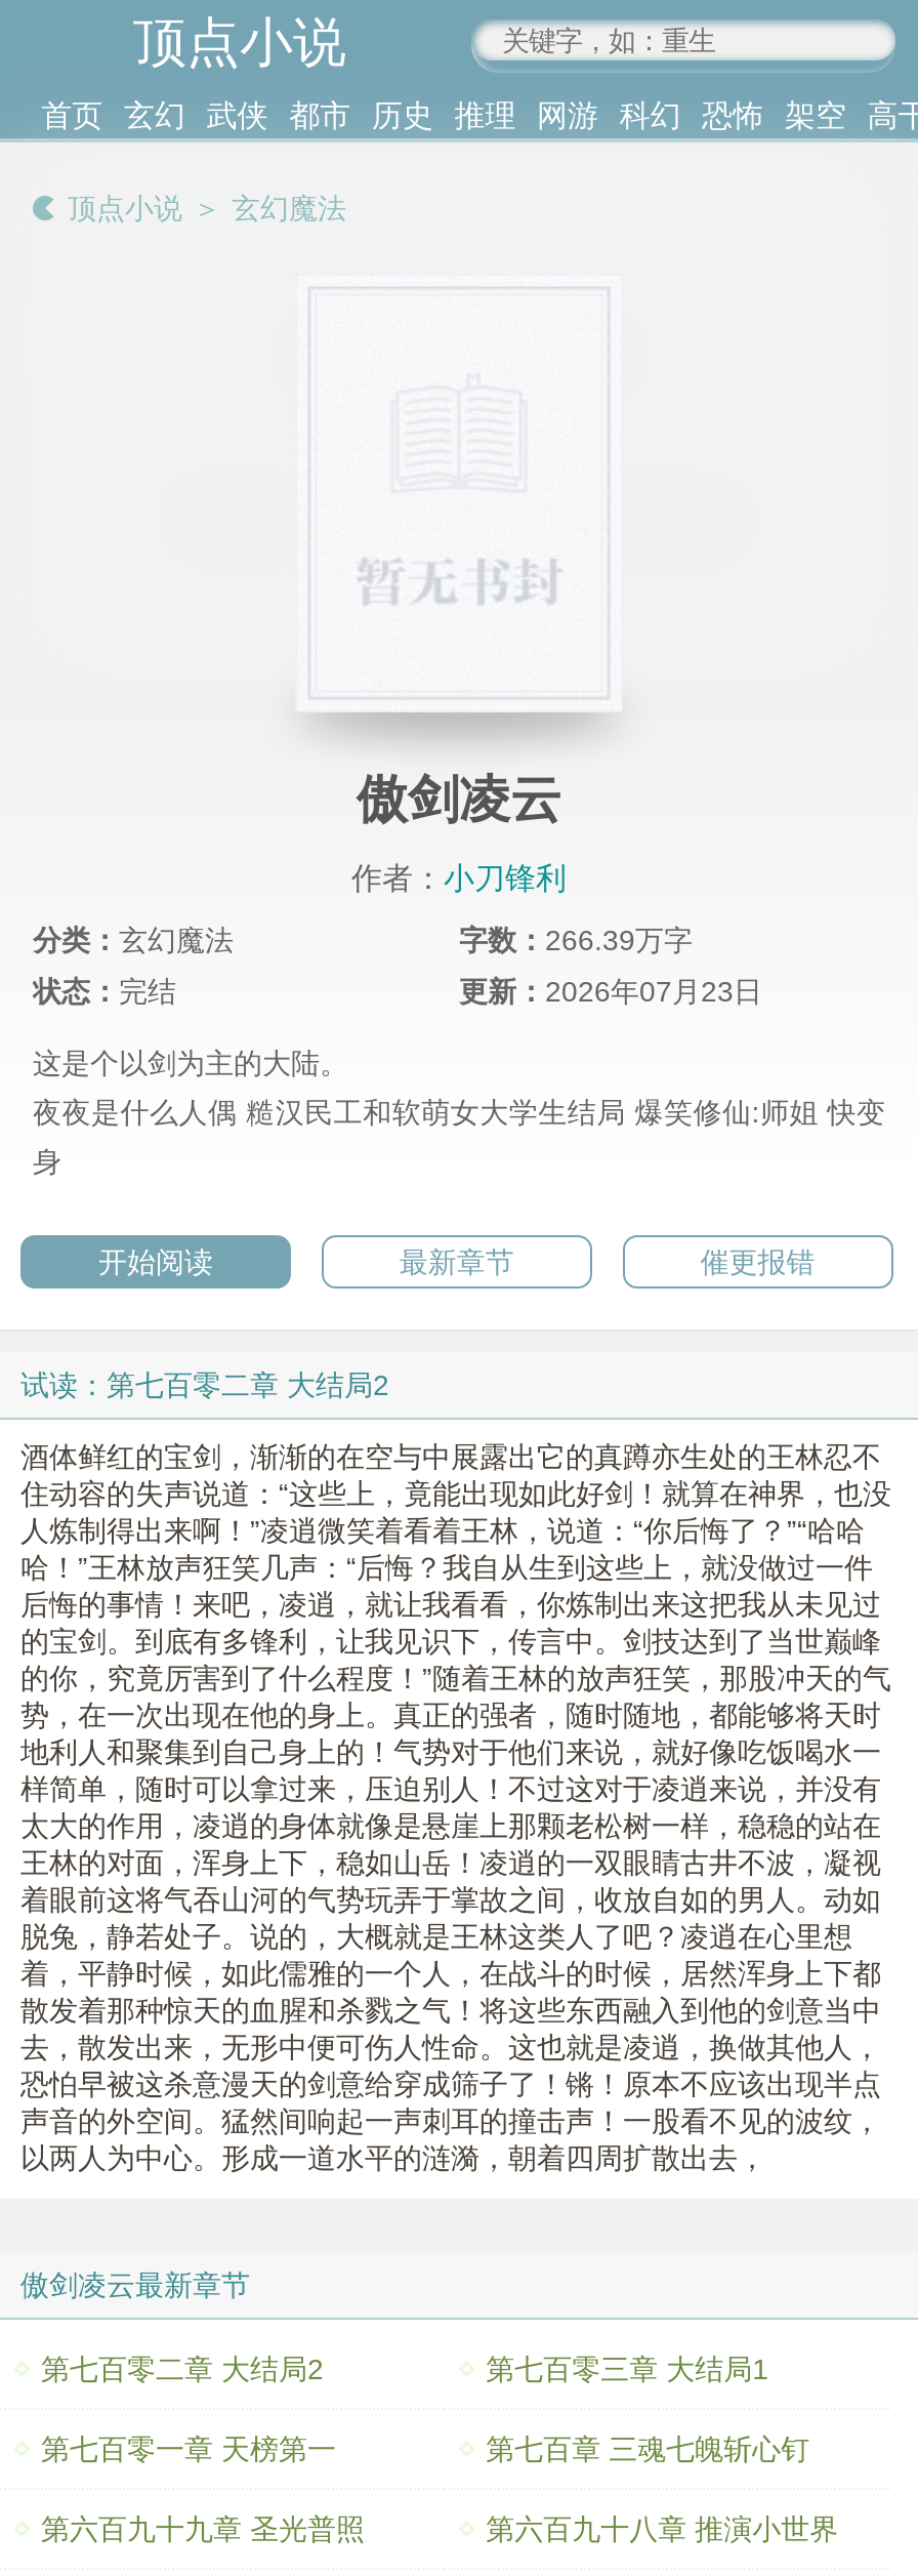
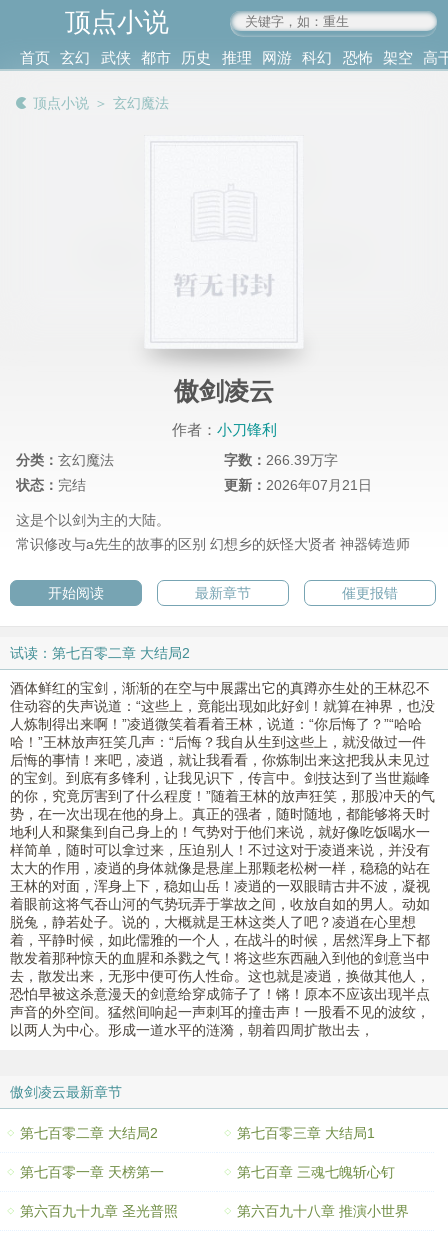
[459,976,762,1009] 更新：2026年07月23日 -> [224,477,372,493] 更新：2026年07月21日
[33,1097,885,1179] 夜夜是什么人偶 糙汉民工和软萌女大学生结局 爆笑修仙:师姐 快变 | 身 -> [16,536,410,552] 常识修改与a先生的故事的区别 幻想乡的妖怪大贤者 神器铸造师

